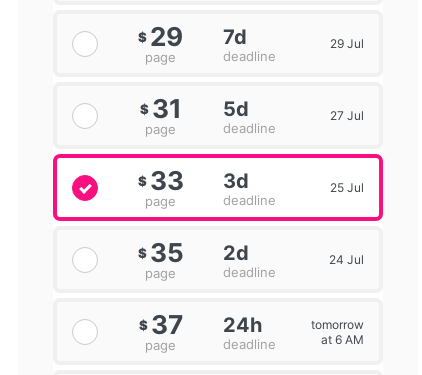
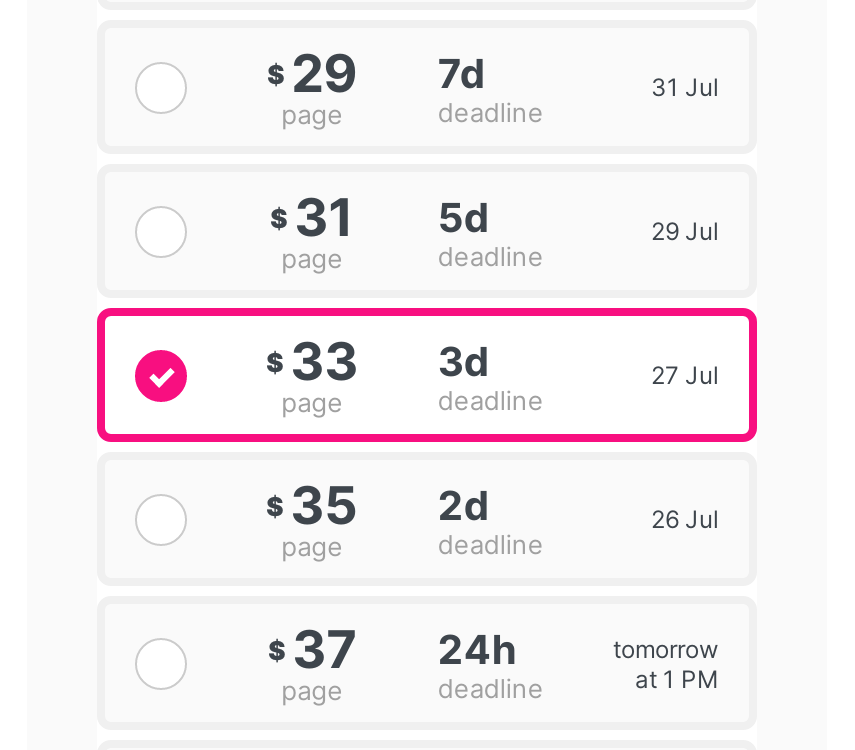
[330,36,364,51] 29 Jul -> [651,72,719,102] 31 Jul
[330,108,364,123] 27 Jul -> [651,216,719,246] 29 Jul
[330,180,364,195] 25 Jul -> [651,360,719,390] 27 Jul
[329,252,364,267] 24 Jul -> [651,504,719,534] 26 Jul
[321,332,364,347] at 6 AM -> [635,663,719,693] at 1 PM

